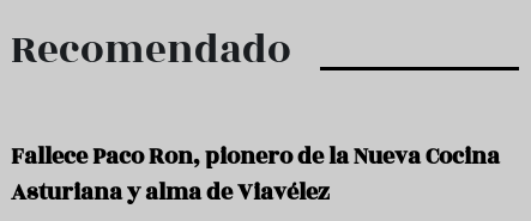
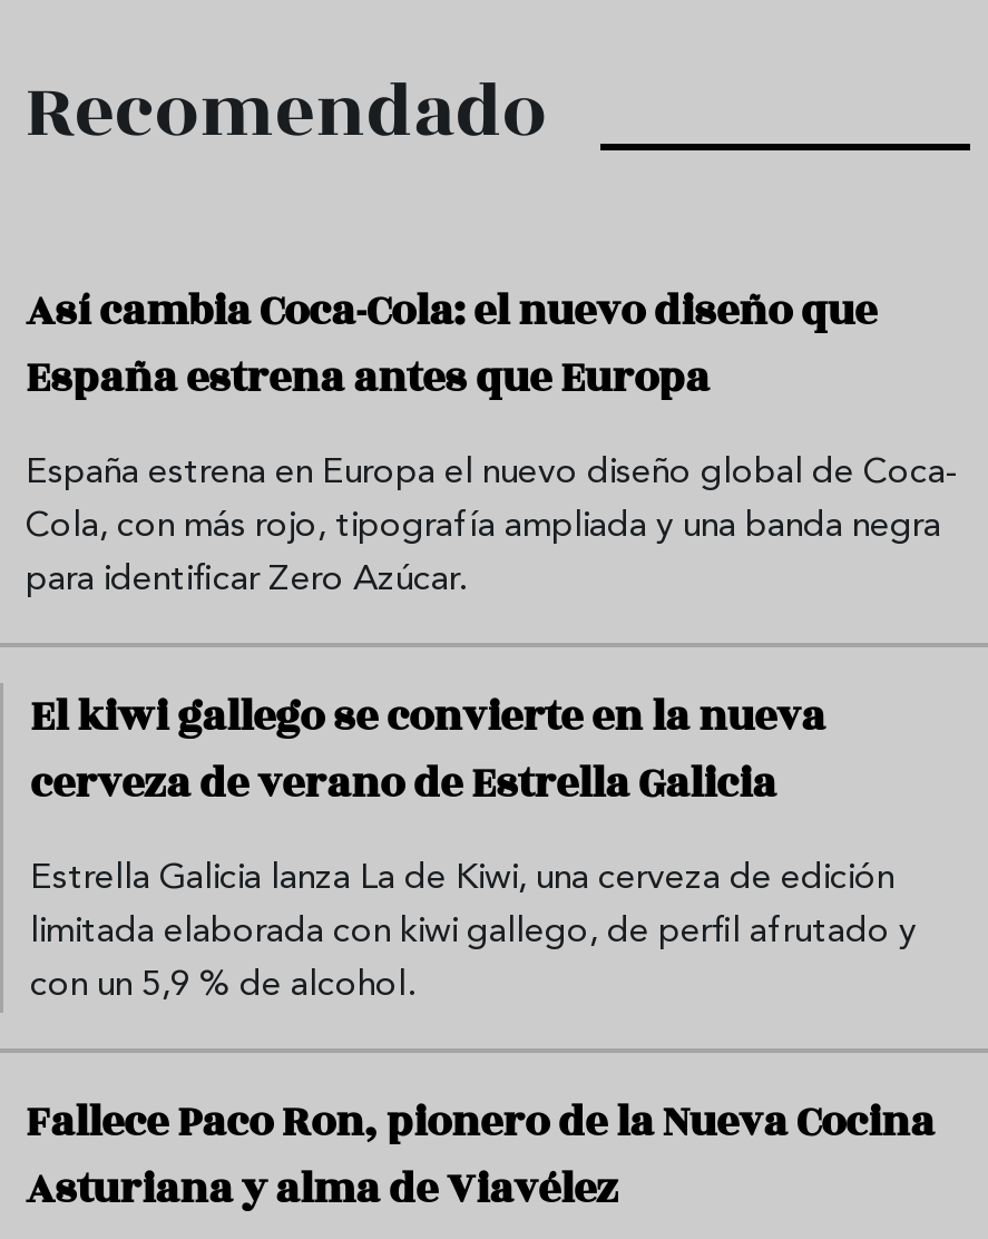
none -> [26,280,959,1004] Así cambia Coca-Cola: el nuevo diseño que | España estrena antes que Europa | España estrena en Europa el nuevo diseño global de Coca- | Cola, con más rojo, tipografía ampliada y una banda negra | para identificar Zero Azúcar. | El kiwi gallego se convierte en la nueva | cerveza de verano de Estrella Galicia | Estrella Galicia lanza La de Kiwi, una cerveza de edición | limitada elaborada con kiwi gallego, de perfil afrutado y | con un 5,9 % de alcohol.

